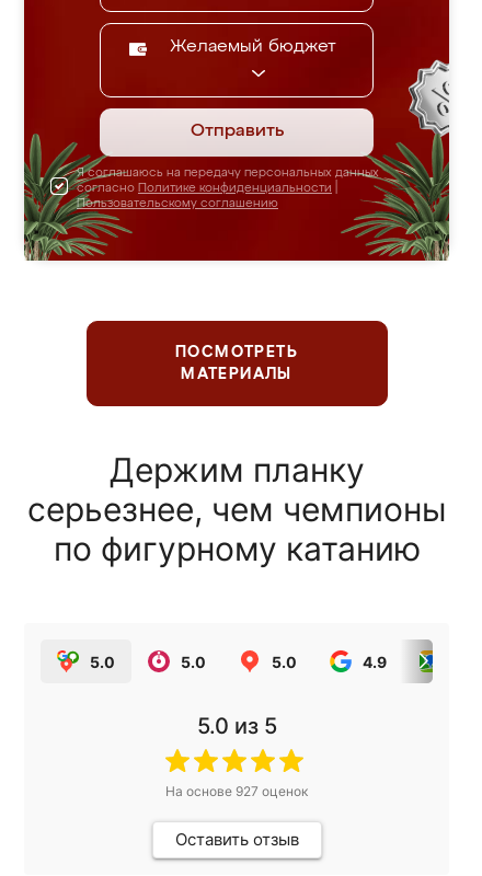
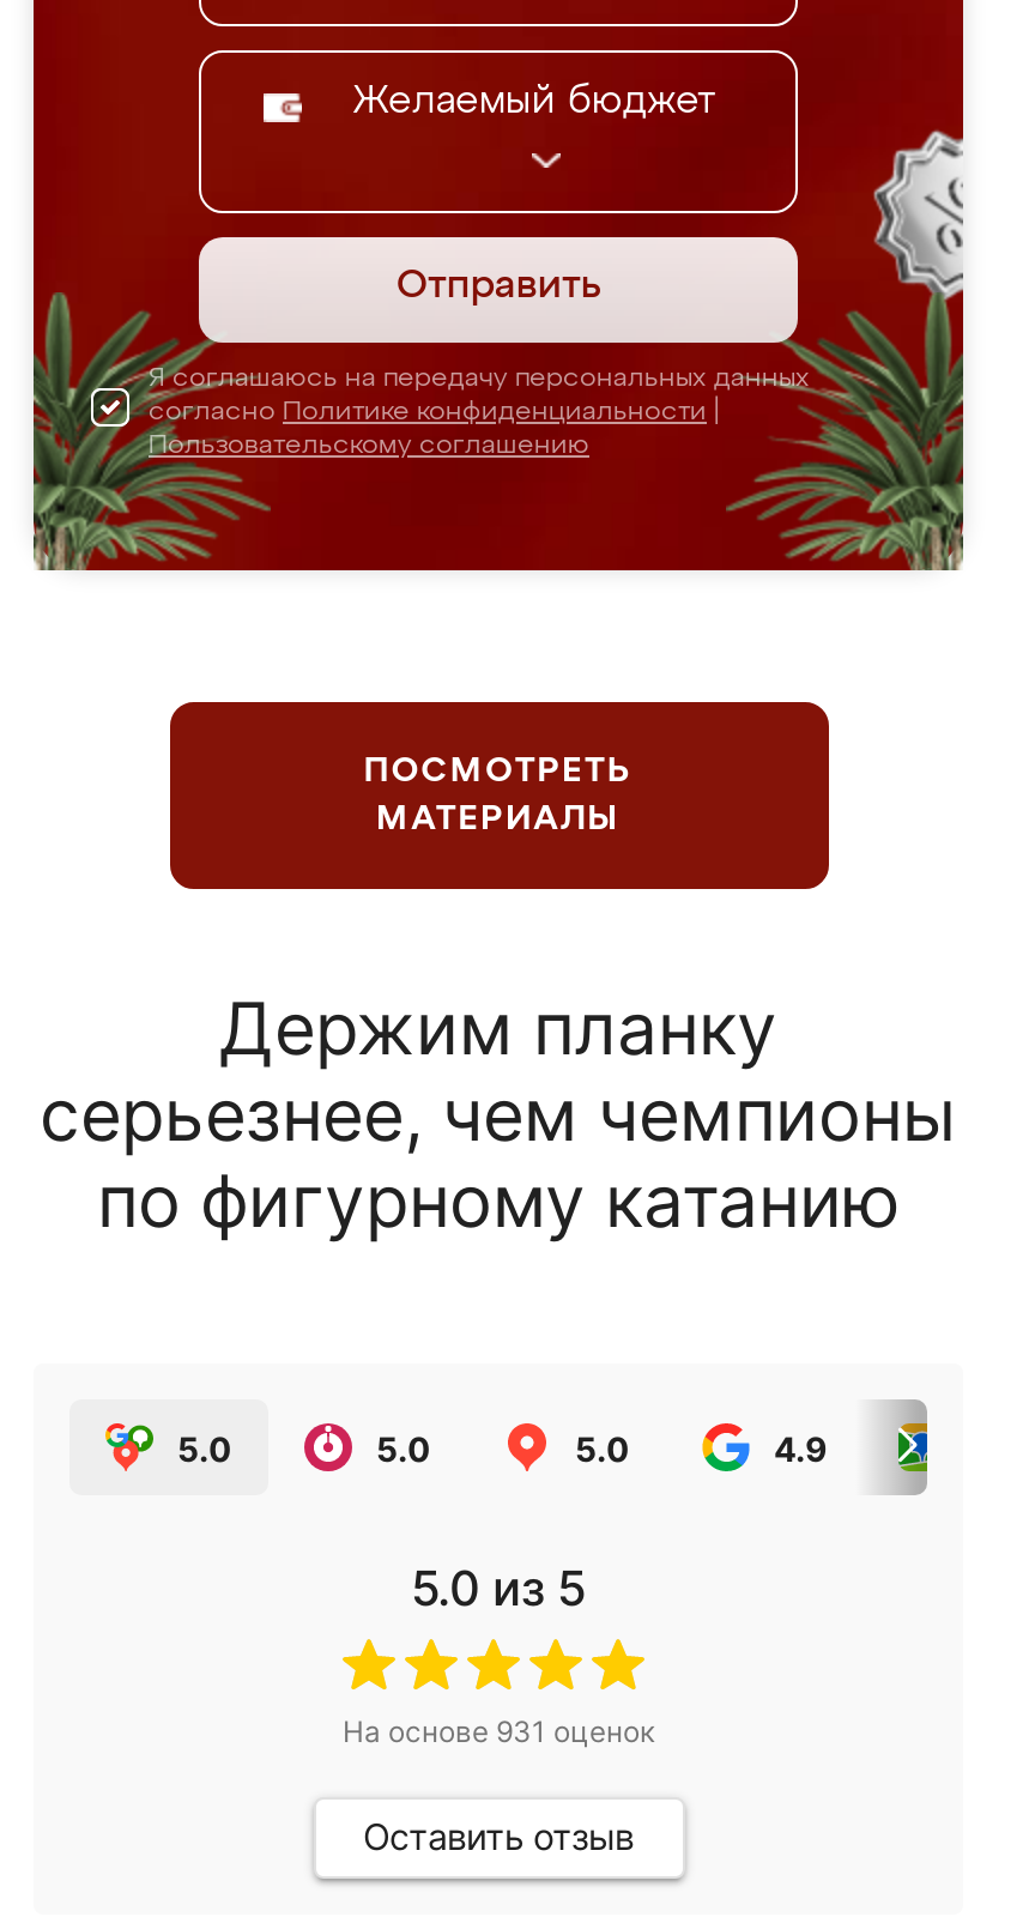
[165,783,308,799] На основе 927 оценок -> [343,1713,654,1749] На основе 931 оценок

